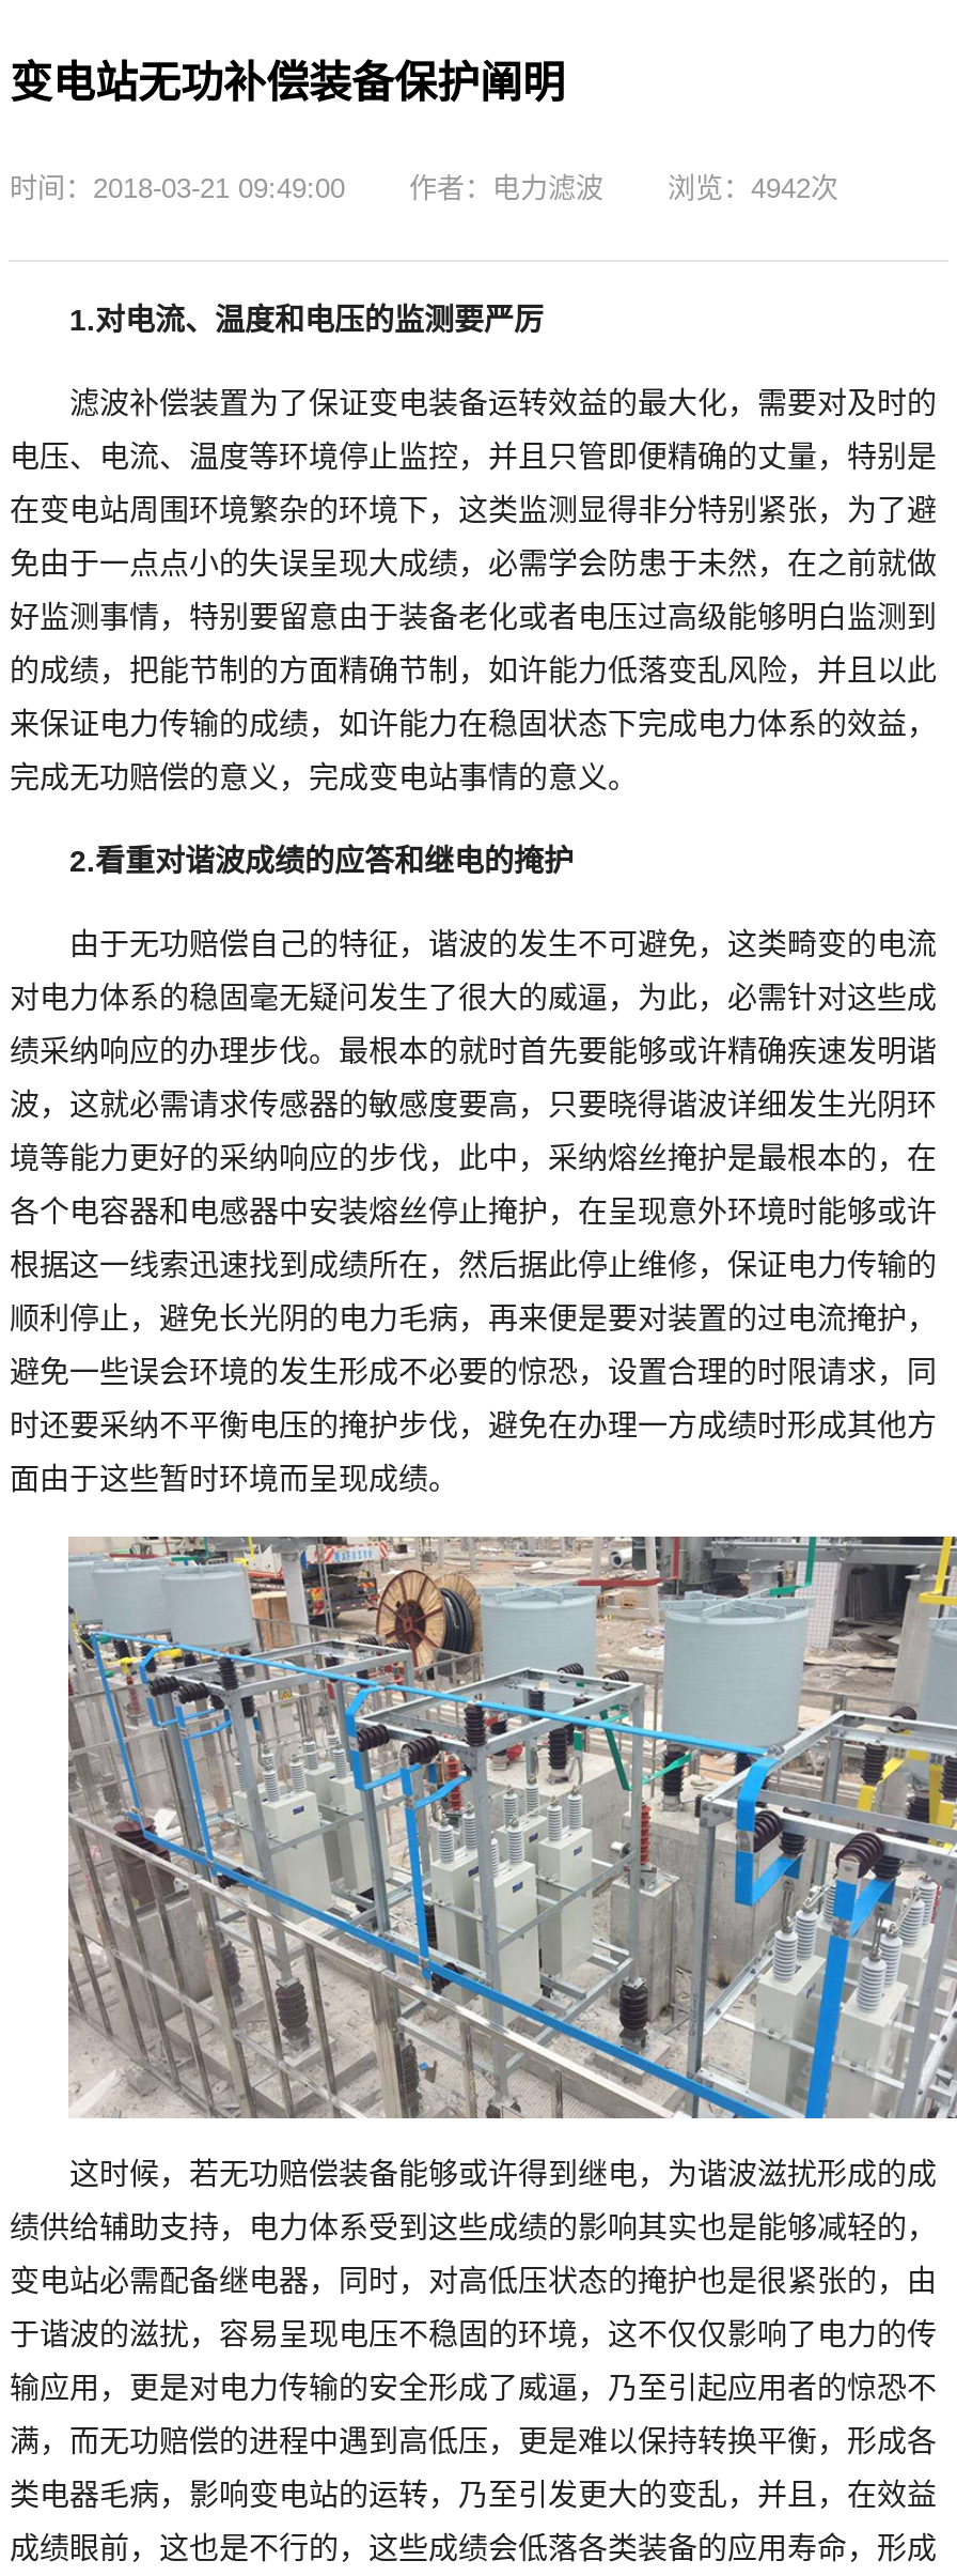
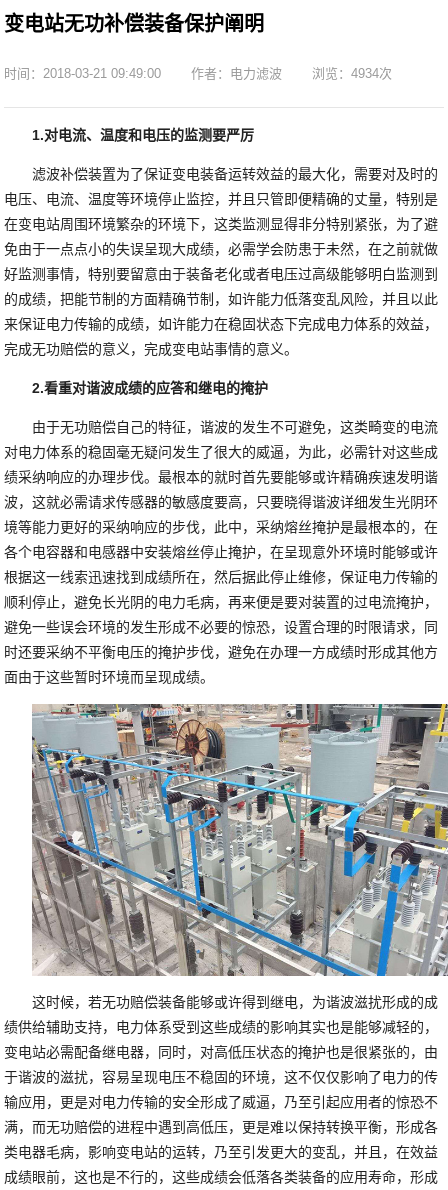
[10,172,838,204] 时间：2018-03-21 09:49:00 作者：电力滤波 浏览：4942次 -> [4,66,392,81] 时间：2018-03-21 09:49:00 作者：电力滤波 浏览：4934次

